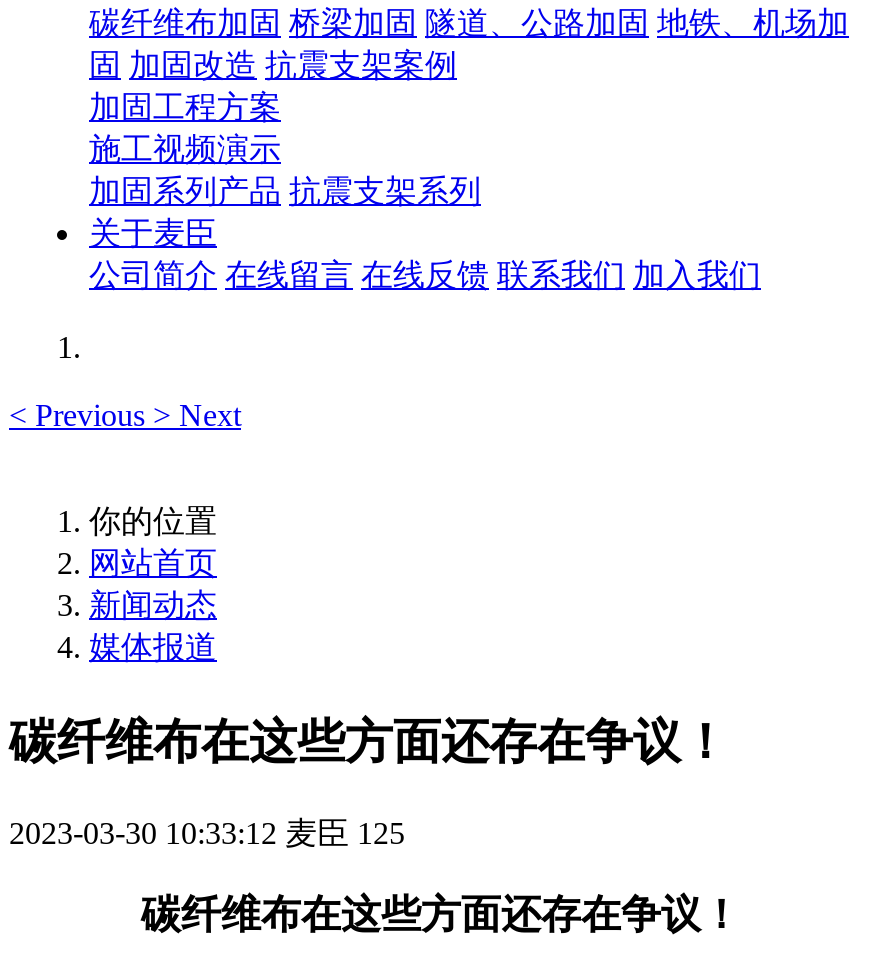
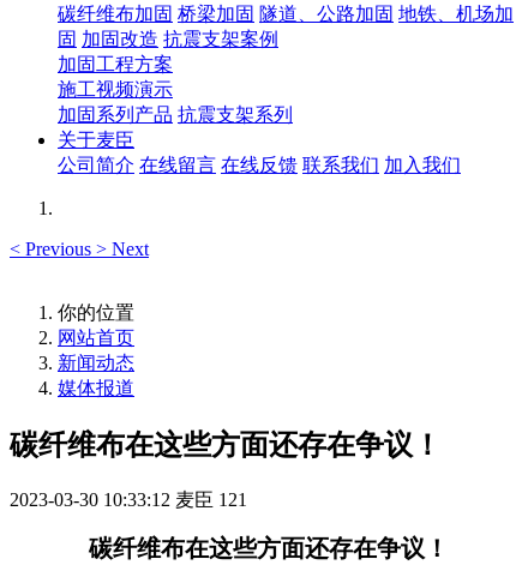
[9,816,405,850] 2023-03-30 10:33:12 麦臣 125 -> [10,489,247,510] 2023-03-30 10:33:12 麦臣 121

